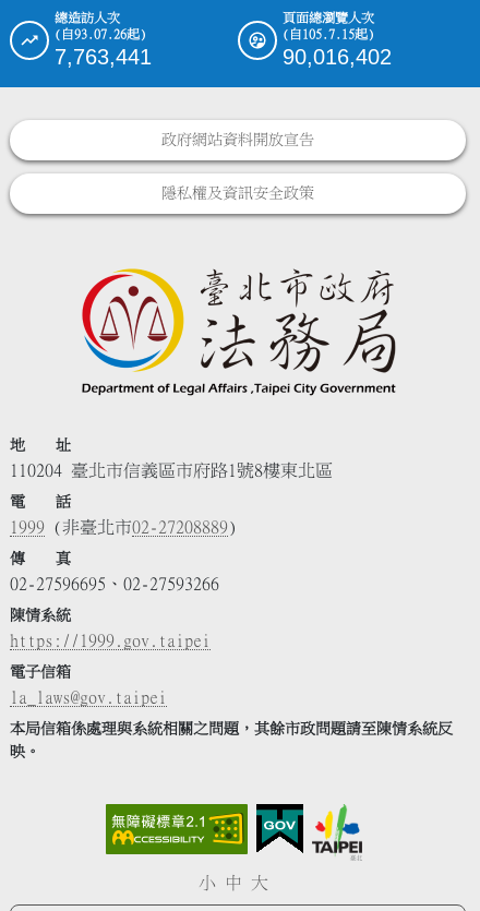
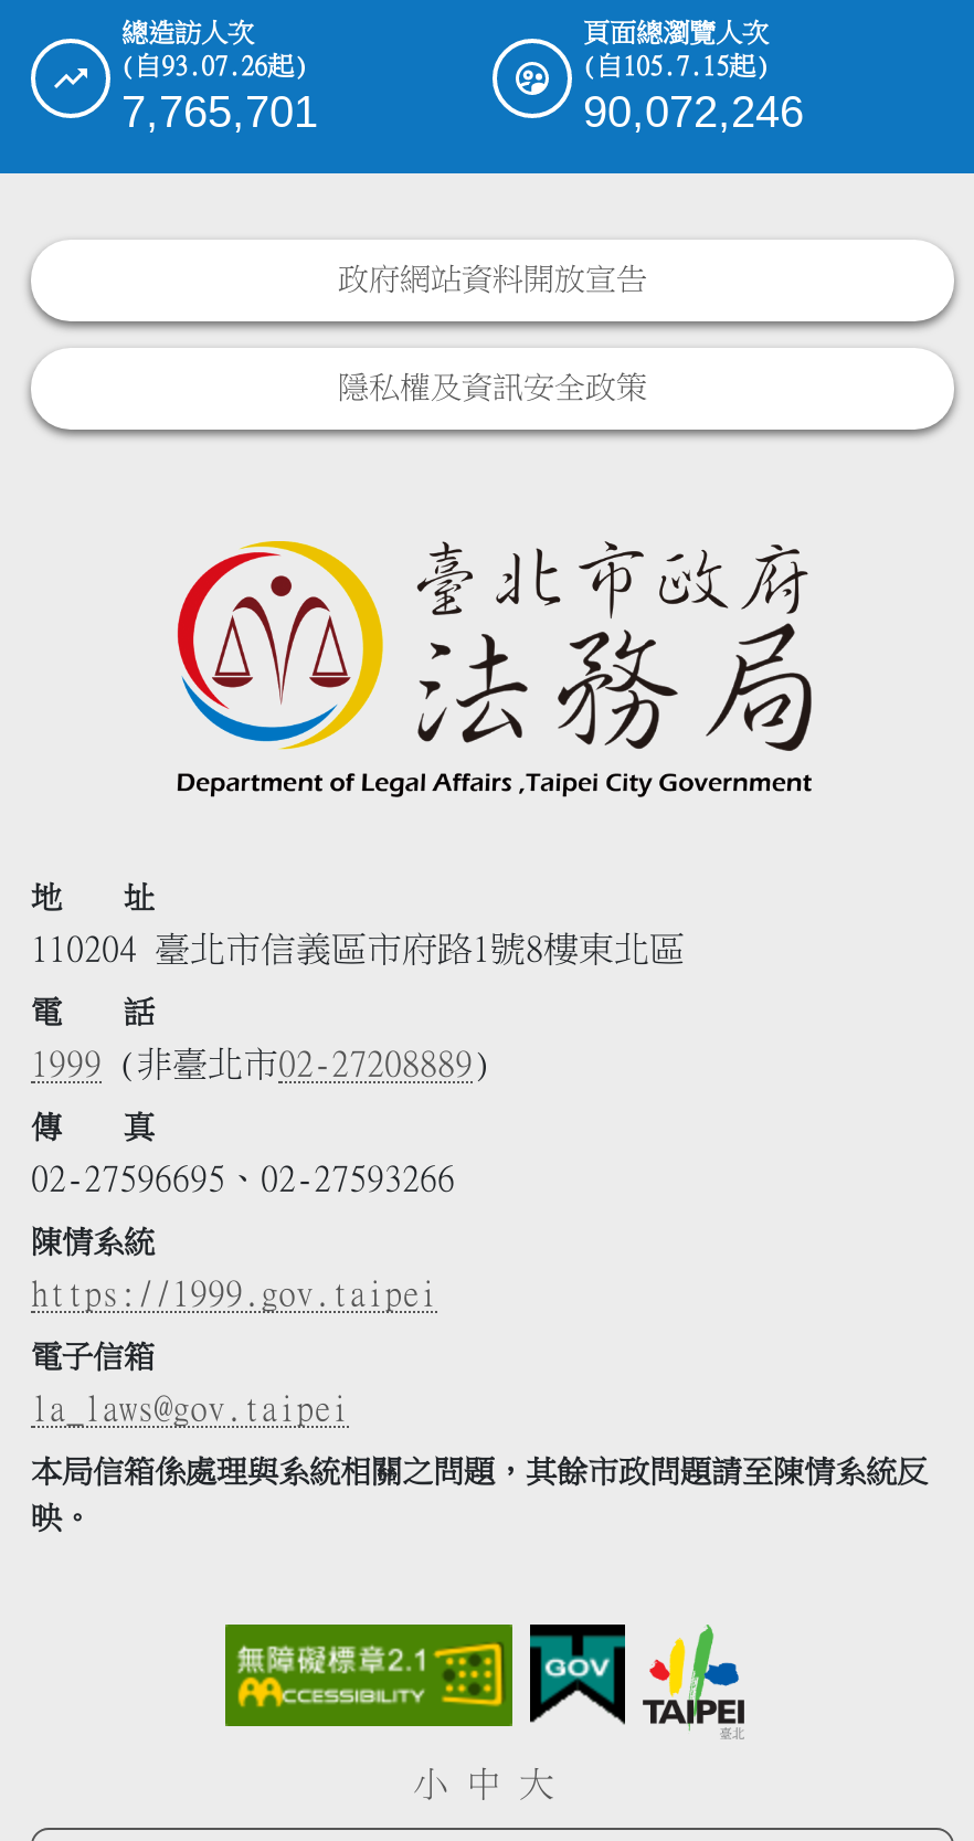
[55,44,152,68] 7,763,441 -> [121,87,318,135] 7,765,701
[283,44,392,68] 90,016,402 -> [583,87,804,135] 90,072,246

